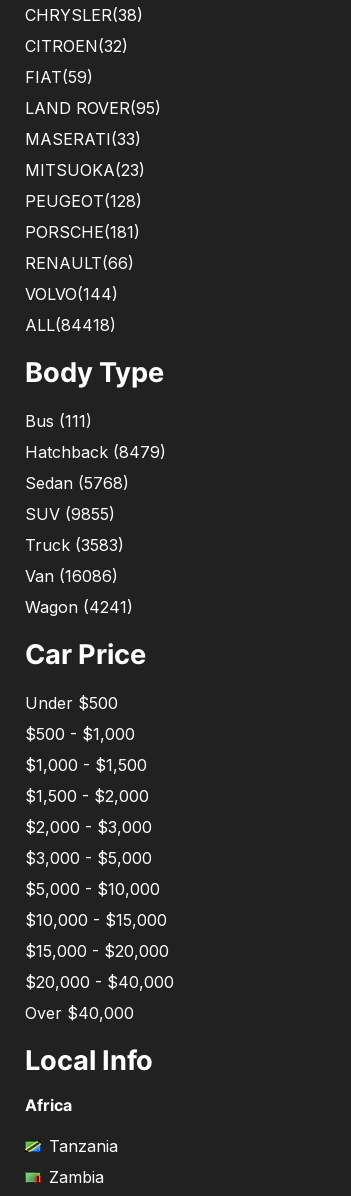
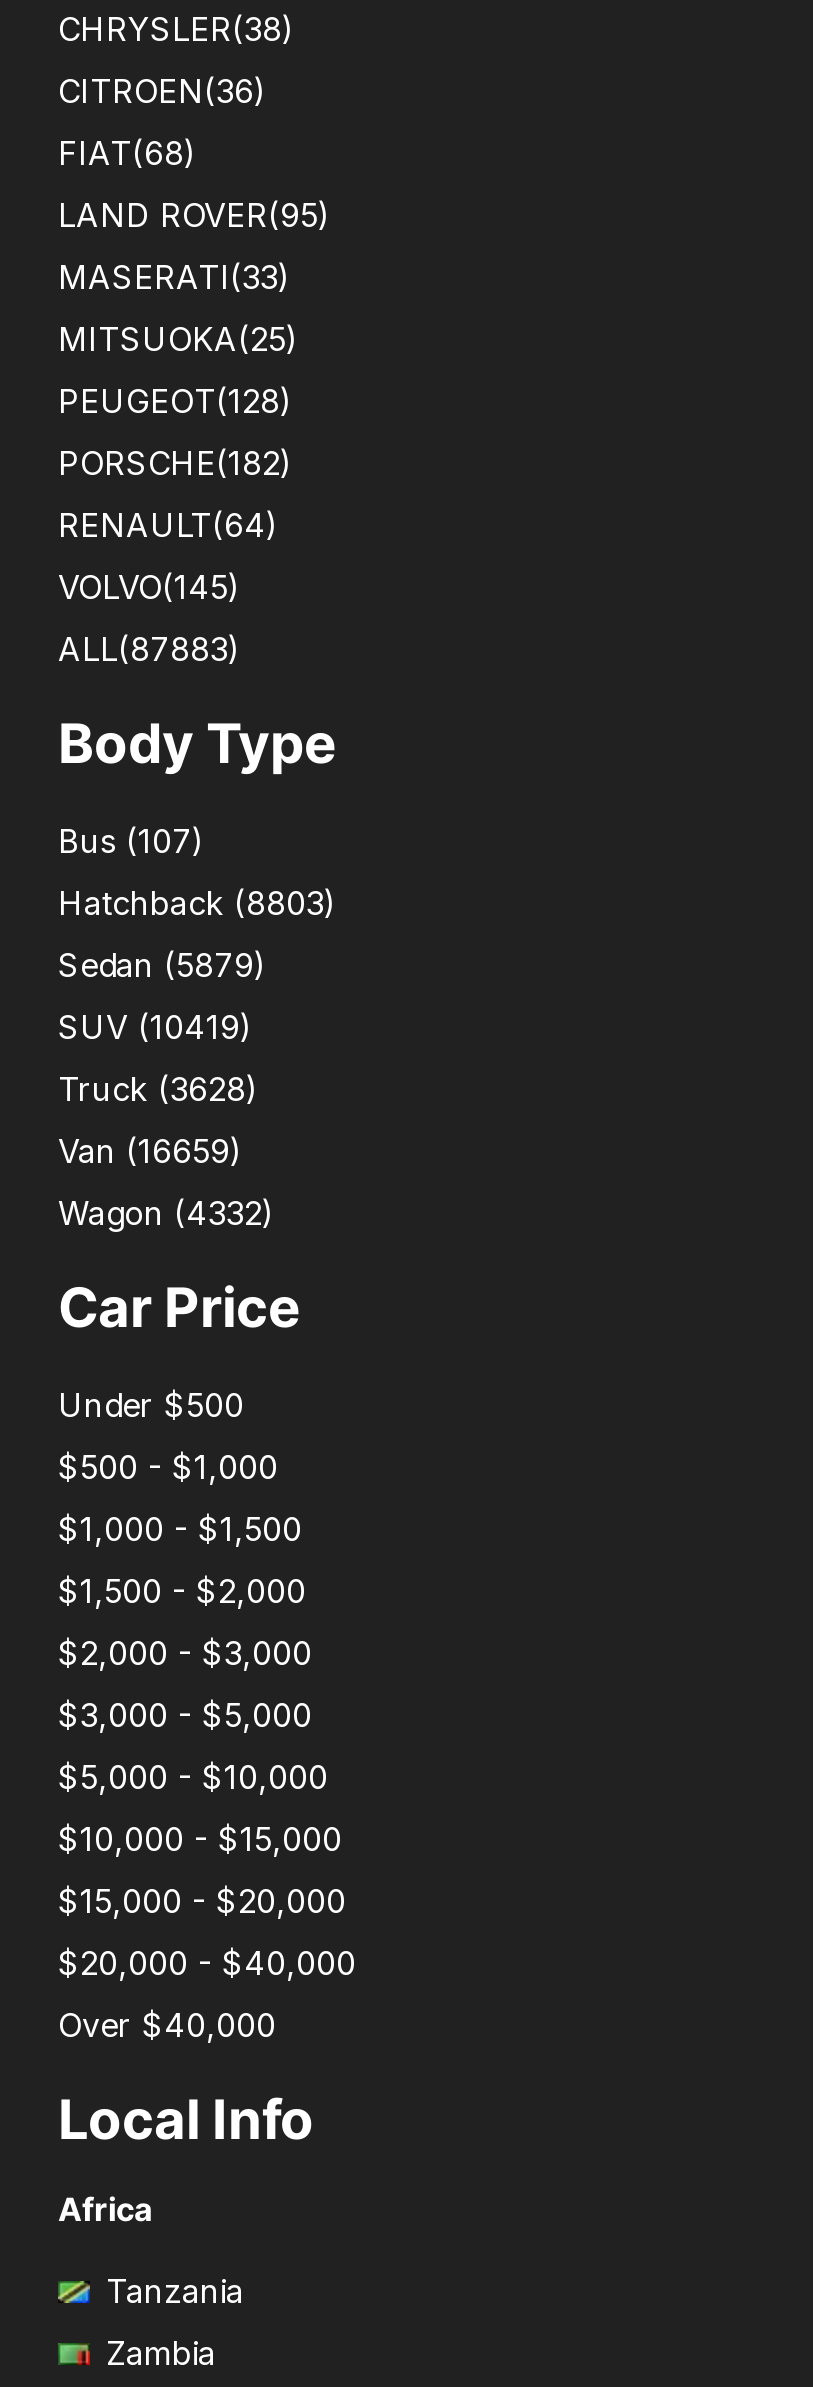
[25,36,128,56] CITROEN (32) -> [58,71,266,111] CITROEN (36)
[25,67,93,87] FIAT(59) -> [58,133,196,173] FIAT(68)
[25,160,145,180] MITSUOKA(23) -> [58,319,298,359] MITSUOKA(25)
[25,222,140,242] PORSCHE(181) -> [58,443,292,483] PORSCHE(182)
[25,253,134,273] RENAULT(66) -> [58,505,278,545] RENAULT(64)
[25,284,118,304] VOLVO(144) -> [58,567,240,607] VOLVO(145)
[25,315,116,335] ALL(84418) -> [58,629,240,669] ALL(87883)
[25,411,92,431] Bus (111) -> [58,821,204,861] Bus (107)
[25,442,166,462] Hatchback (8479) -> [58,883,336,923] Hatchback (8803)
[25,473,129,493] Sedan (5768) -> [58,945,266,985] Sedan (5879)
[25,504,115,524] SUV (9855) -> [58,1007,252,1047] SUV (10419)
[25,535,124,555] Truck (3583) -> [58,1069,258,1109] Truck (3628)
[25,566,118,586] Van (16086) -> [58,1131,242,1171] Van (16659)
[25,597,133,617] Wagon (4241) -> [58,1193,274,1233] Wagon (4332)

